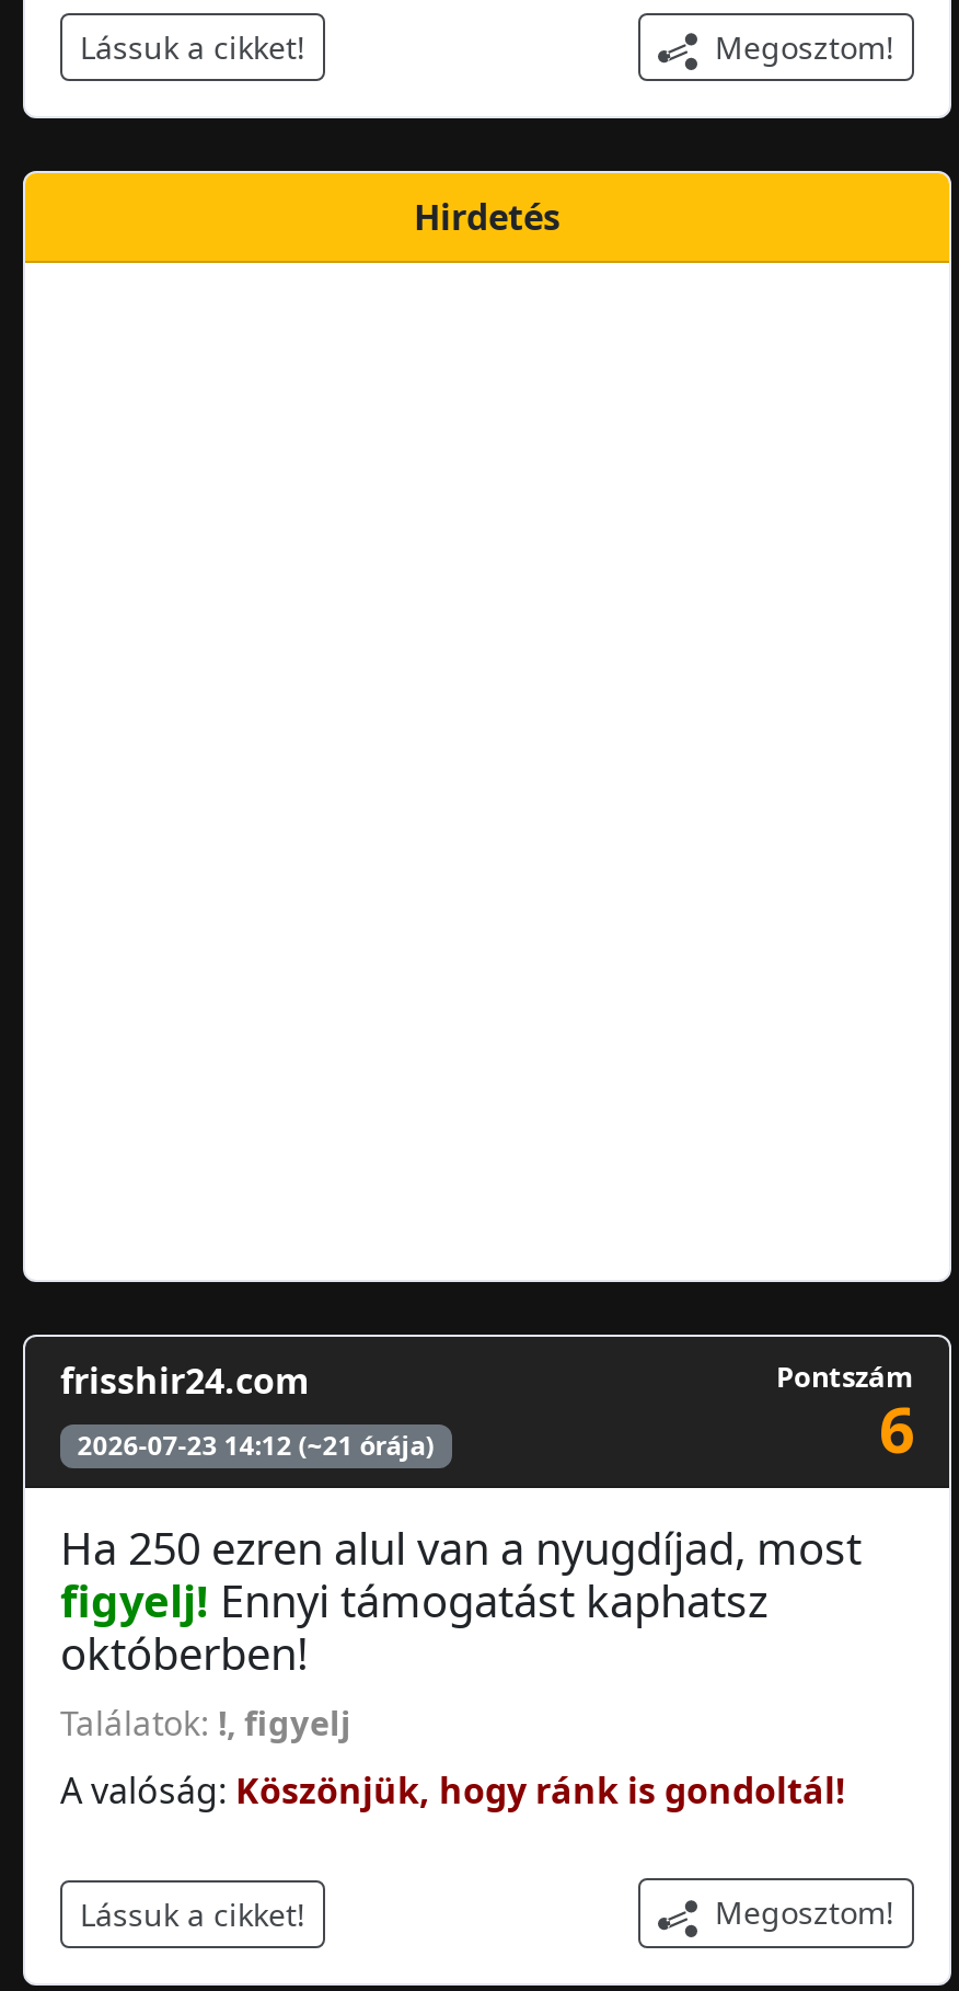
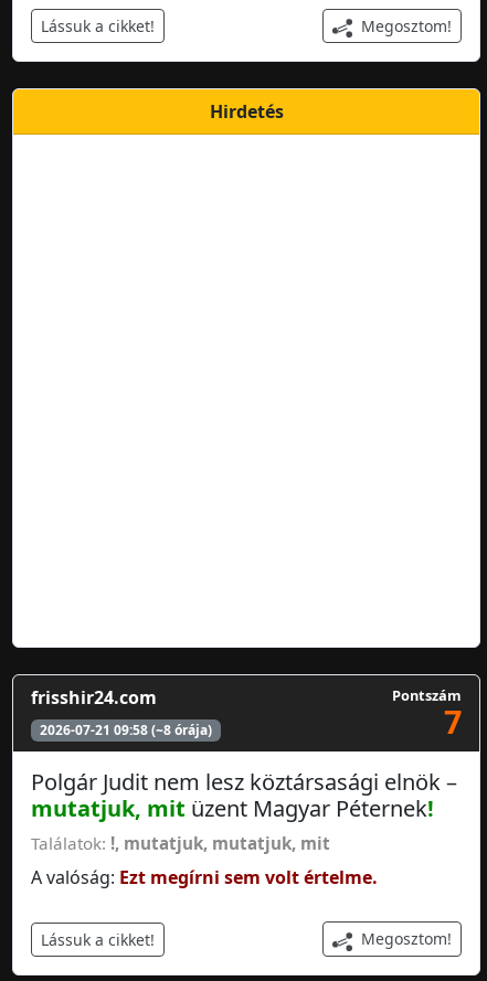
[879,1386,914,1471] 6 -> [444,700,462,743] 7
[77,1427,434,1464] 2026-07-23 14:12 (~21 órája) -> [40,721,212,740] 2026-07-21 09:58 (~8 órája)
[60,1520,862,1745] Ha 250 ezren alul van a nyugdíjad, most | figyelj! Ennyi támogatást kaphatsz | októberben! | Találatok:!, figyelj -> [31,767,457,855] Polgár Judit nem lesz köztársasági elnök – | mutatjuk, mit üzent Magyar Péternek! | Találatok:!, mutatjuk, mutatjuk, mit
[60,1767,846,1815] A valóság: Köszönjük, hogy ránk is gondoltál! -> [31,866,378,890] A valóság: Ezt megírni sem volt értelme.

